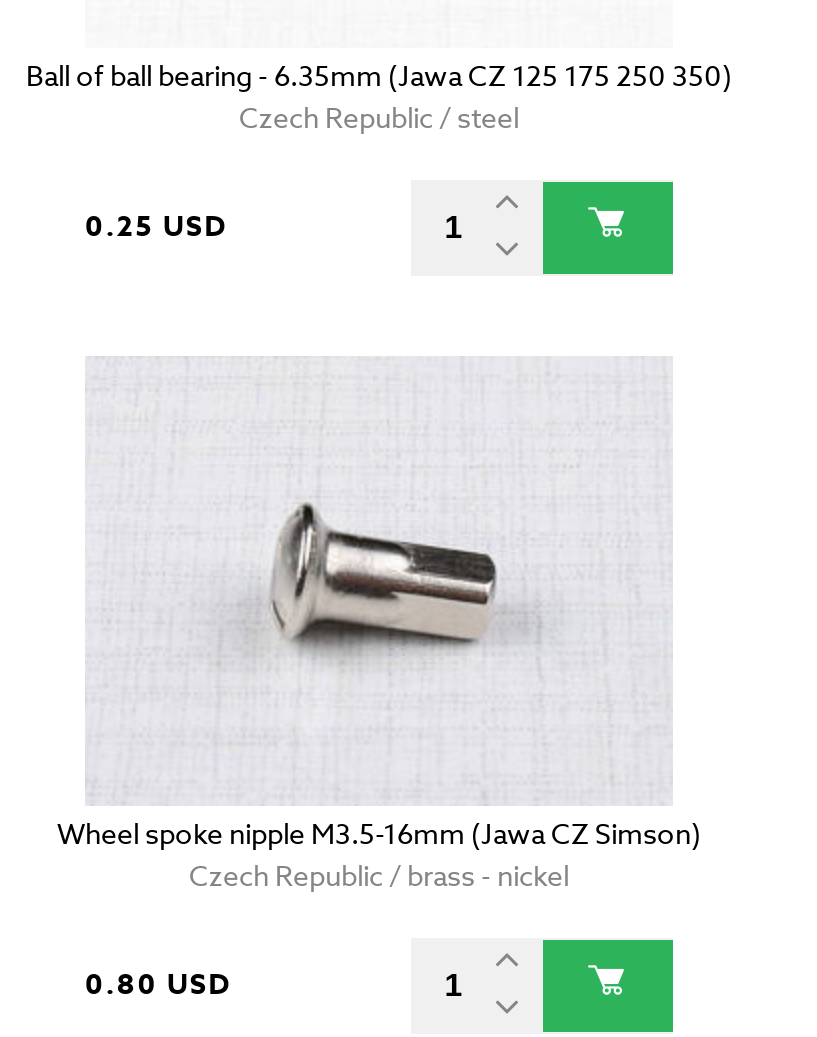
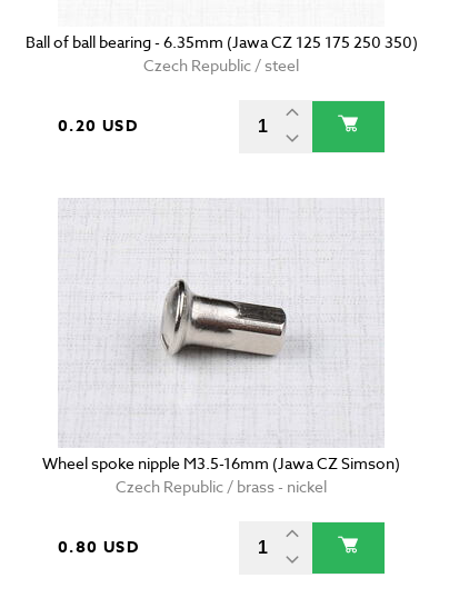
[85,207,227,249] 0.25 USD -> [58,115,138,138] 0.20 USD

